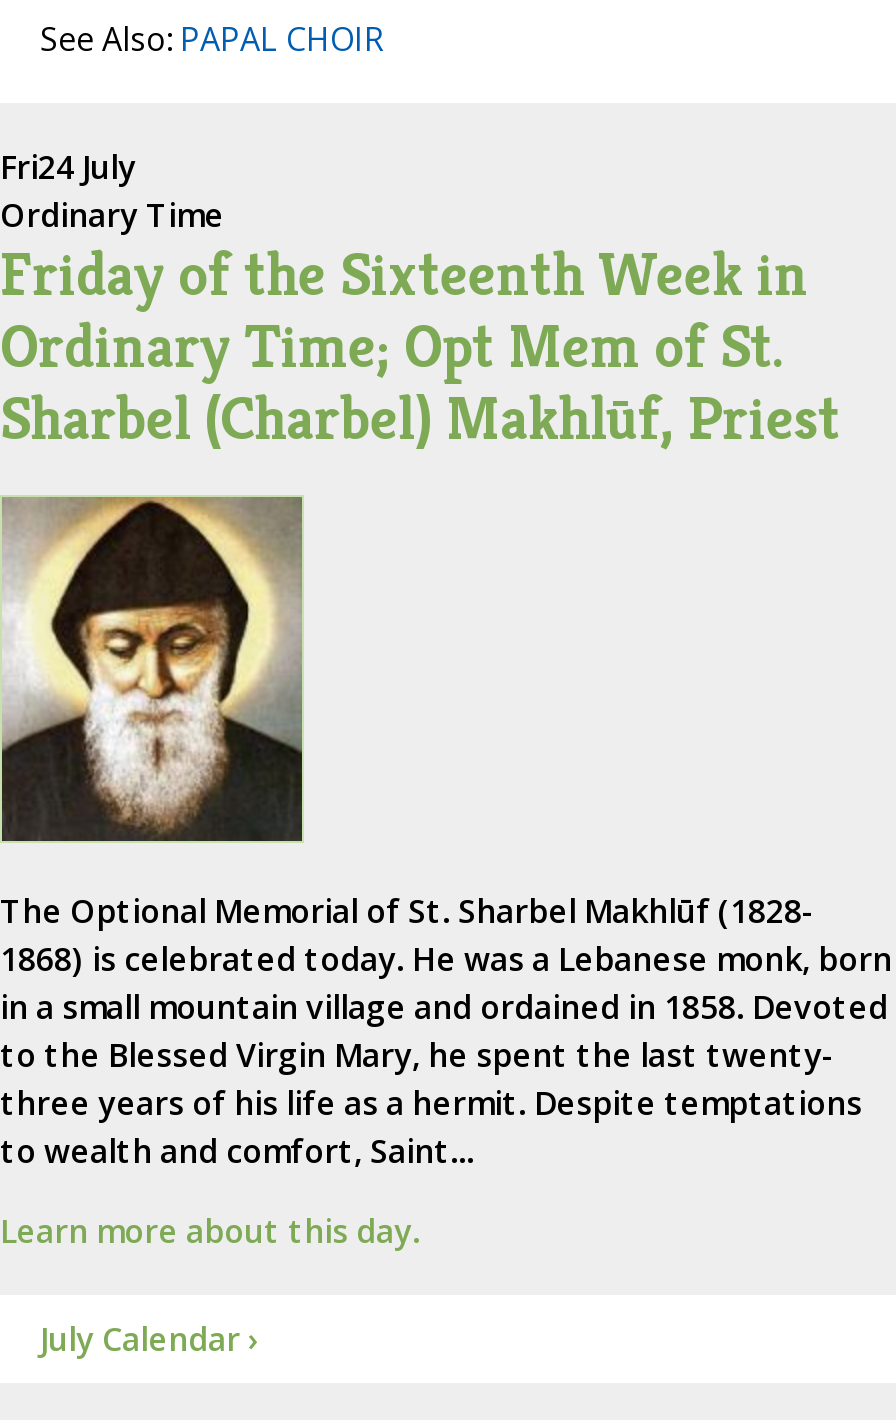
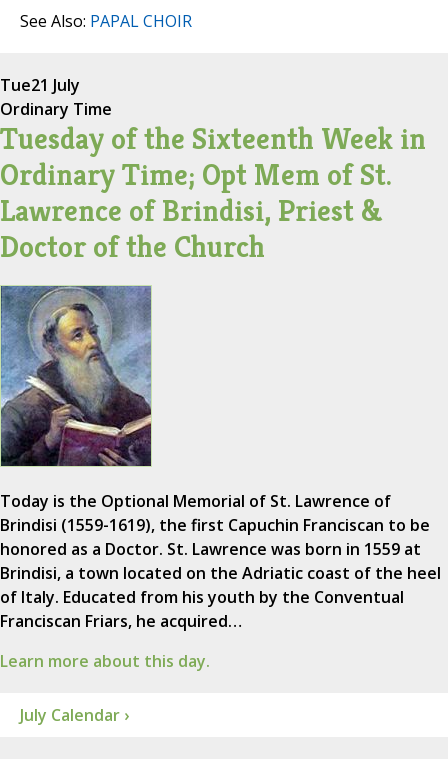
[0,145,136,189] Fri24 July -> [0,74,80,96] Tue21 July
[0,237,808,313] Friday of the Sixteenth Week in -> [0,120,426,158] Tuesday of the Sixteenth Week in
[0,381,840,457] Sharbel (Charbel) Makhlūf, Priest -> [0,192,382,266] Lawrence of Brindisi, Priest & | Doctor of the Church
[6,545,302,841] [image] -> [3,285,151,439] [image]
[0,889,892,1173] The Optional Memorial of St. Sharbel Makhlūf (1828- | 1868) is celebrated today. He was a Lebanese monk, born | in a small mountain village and ordained in 1858. Devoted | to the Blessed Virgin Mary, he spent the last twenty- | three years of his life as a hermit. Despite temptations | to wealth and comfort, Saint… -> [0,490,441,632] Today is the Optional Memorial of St. Lawrence of | Brindisi (1559-1619), the first Capuchin Franciscan to be | honored as a Doctor. St. Lawrence was born in 1559 at | Brindisi, a town located on the Adriatic coast of the heel | of Italy. Educated from his youth by the Conventual | Franciscan Friars, he acquired…

